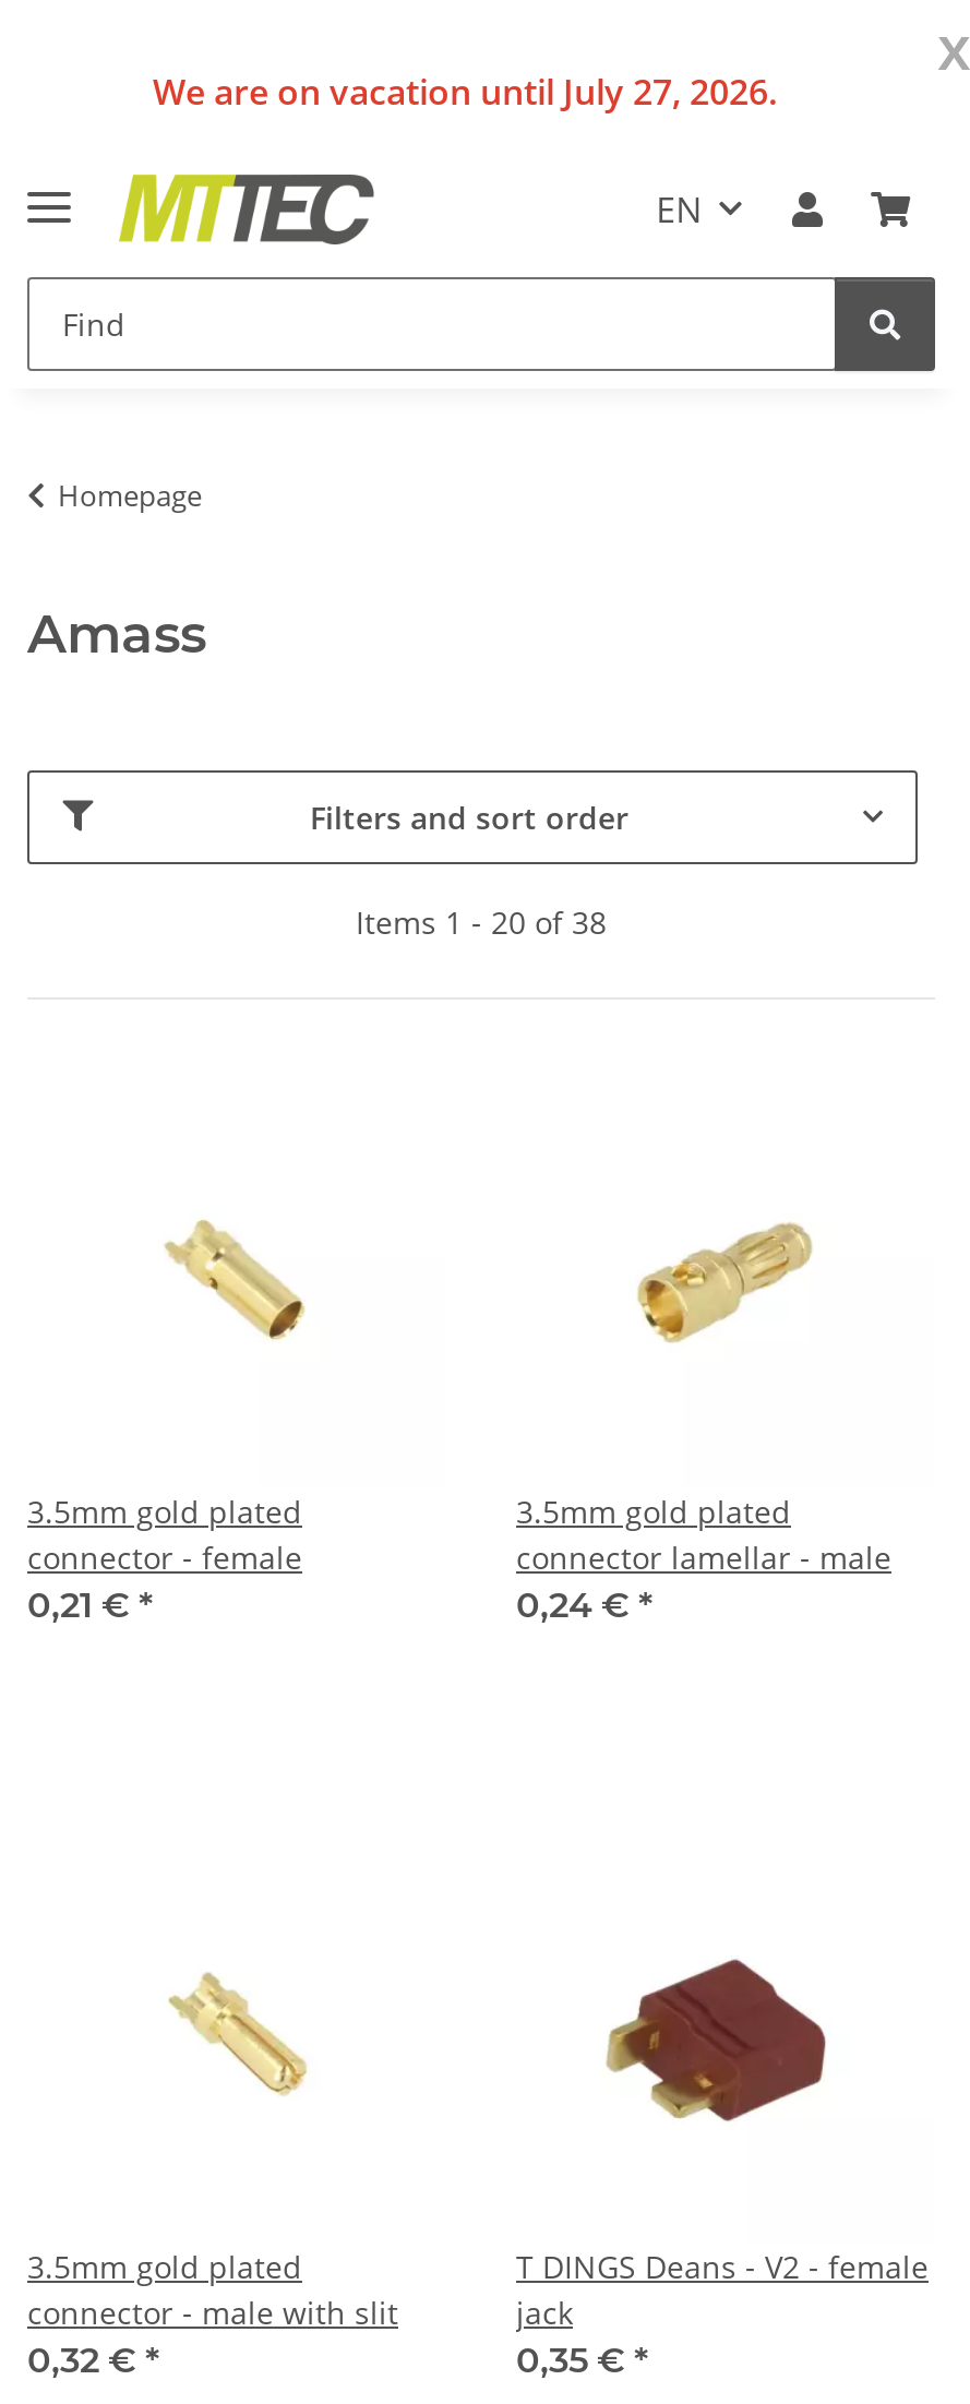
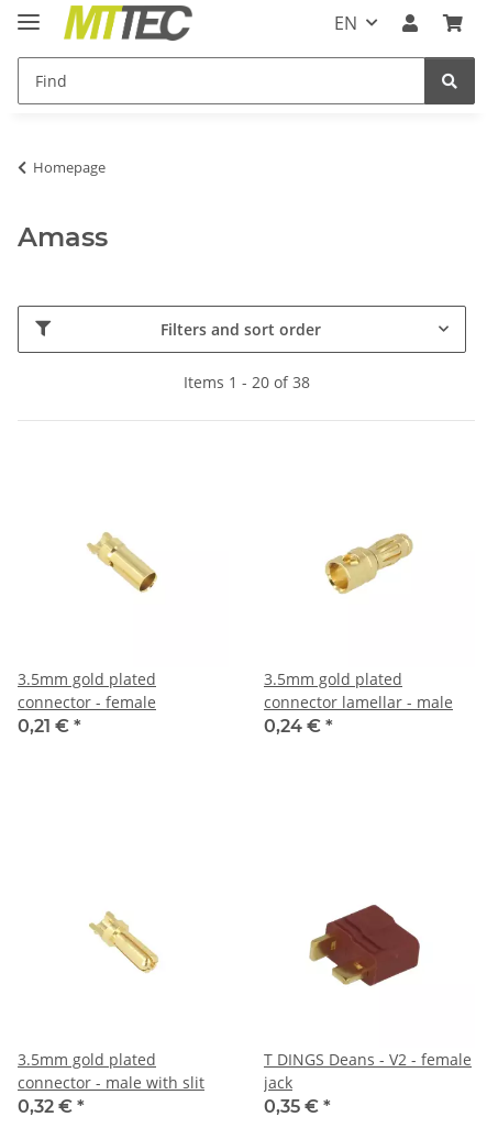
[153,4,970,116] x | We are on vacation until July 27, 2026. -> none

